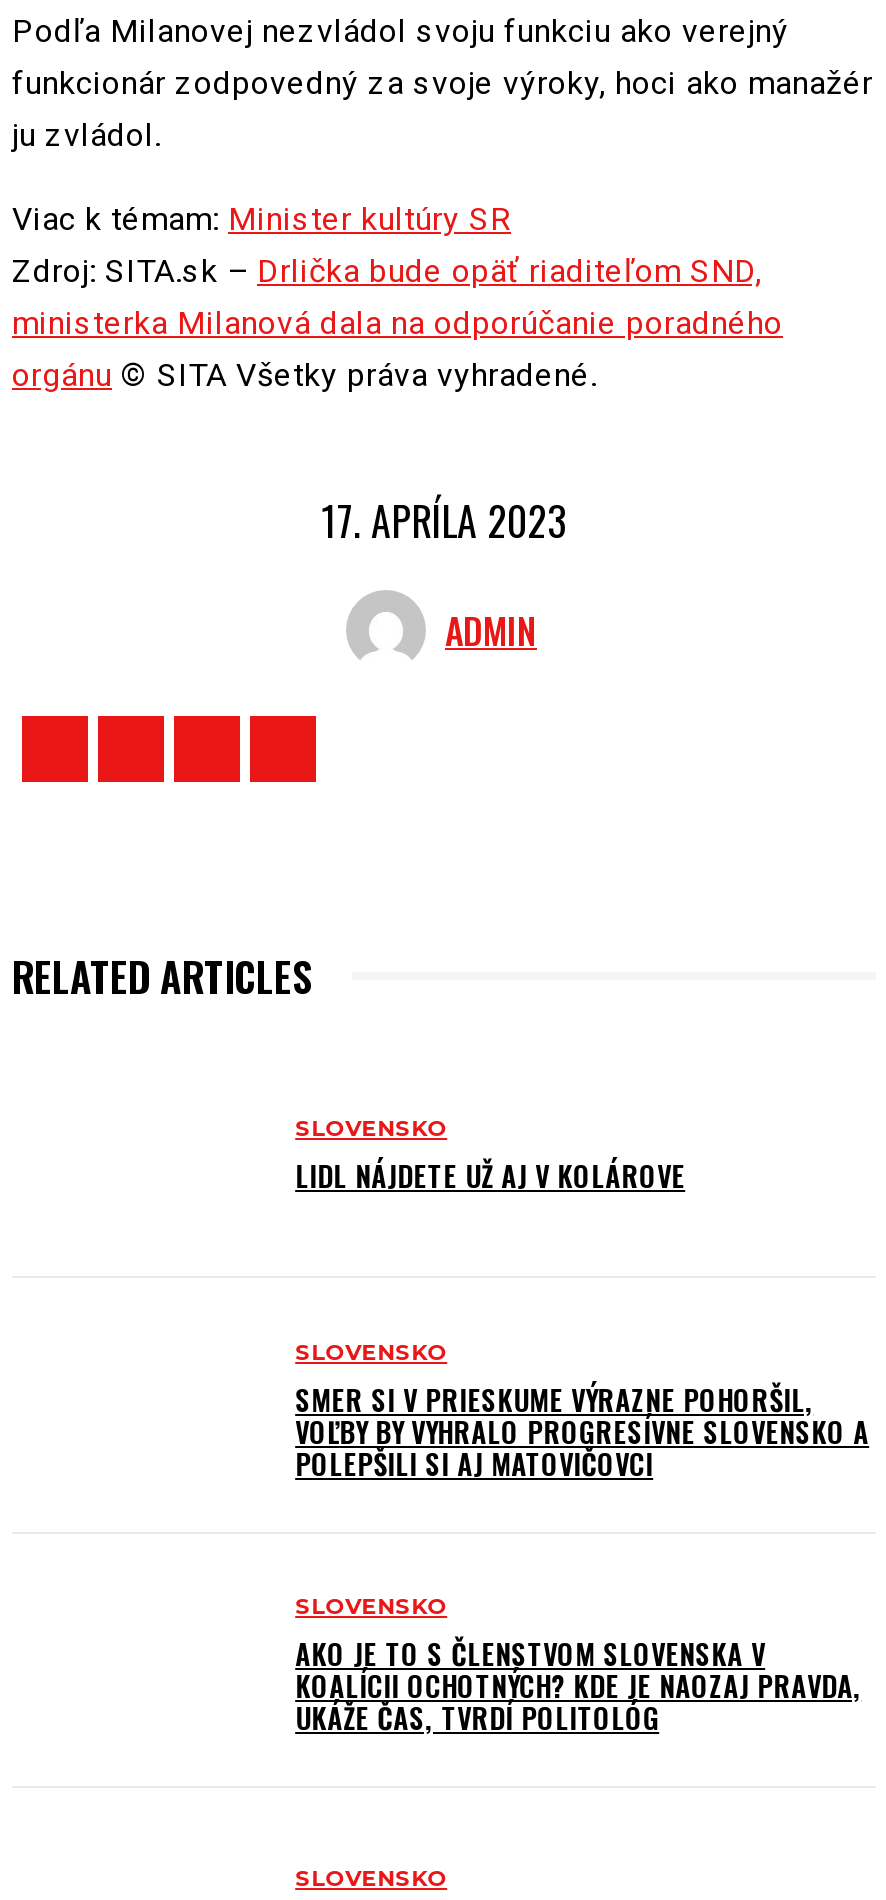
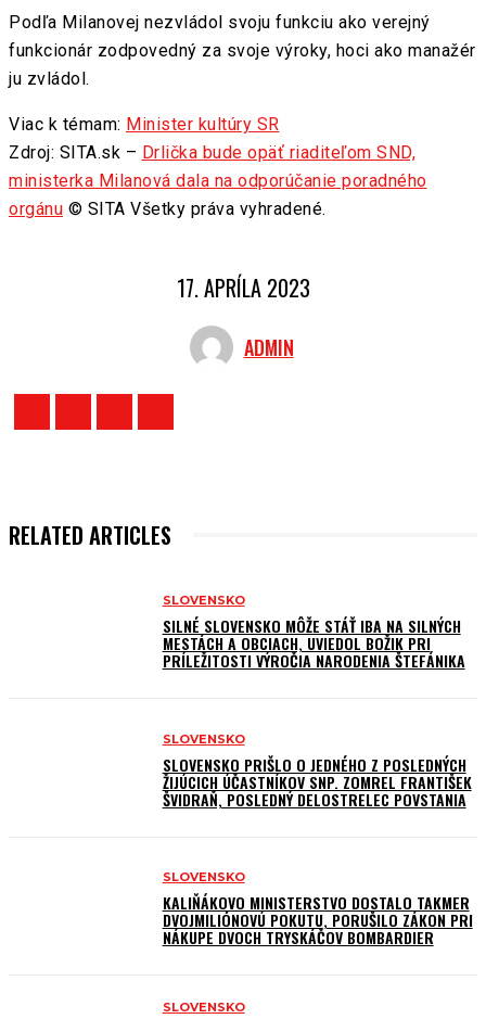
[295,1154,685,1196] LIDL NÁJDETE UŽ AJ V KOLÁROVE -> [162,614,465,672] SILNÉ SLOVENSKO MÔŽE STÁŤ IBA NA SILNÝCH | MESTÁCH A OBCIACH, UVIEDOL BOŽIK PRI | PRÍLEŽITOSTI VÝROČIA NARODENIA ŠTEFÁNIKA
[295,1377,869,1483] SMER SI V PRIESKUME VÝRAZNE POHORŠIL, | VOĽBY BY VYHRALO PROGRESÍVNE SLOVENSKO A | POLEPŠILI SI AJ MATOVIČOVCI -> [162,753,471,810] SLOVENSKO PRIŠLO O JEDNÉHO Z POSLEDNÝCH | ŽIJÚCICH ÚČASTNÍKOV SNP. ZOMREL FRANTIŠEK | ŠVIDRAŇ, POSLEDNÝ DELOSTRELEC POVSTANIA
[295,1633,861,1739] AKO JE TO S ČLENSTVOM SLOVENSKA V | KOALÍCII OCHOTNÝCH? KDE JE NAOZAJ PRAVDA, | UKÁŽE ČAS, TVRDÍ POLITOLÓG -> [162,891,473,949] KALIŇÁKOVO MINISTERSTVO DOSTALO TAKMER | DVOJMILIÓNOVÚ POKUTU, PORUŠILO ZÁKON PRI | NÁKUPE DVOCH TRYSKÁČOV BOMBARDIER

